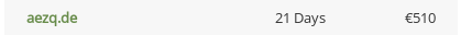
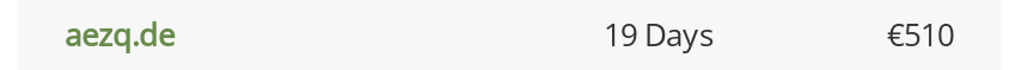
[275,7,325,27] 21 Days -> [604,12,714,55] 19 Days

